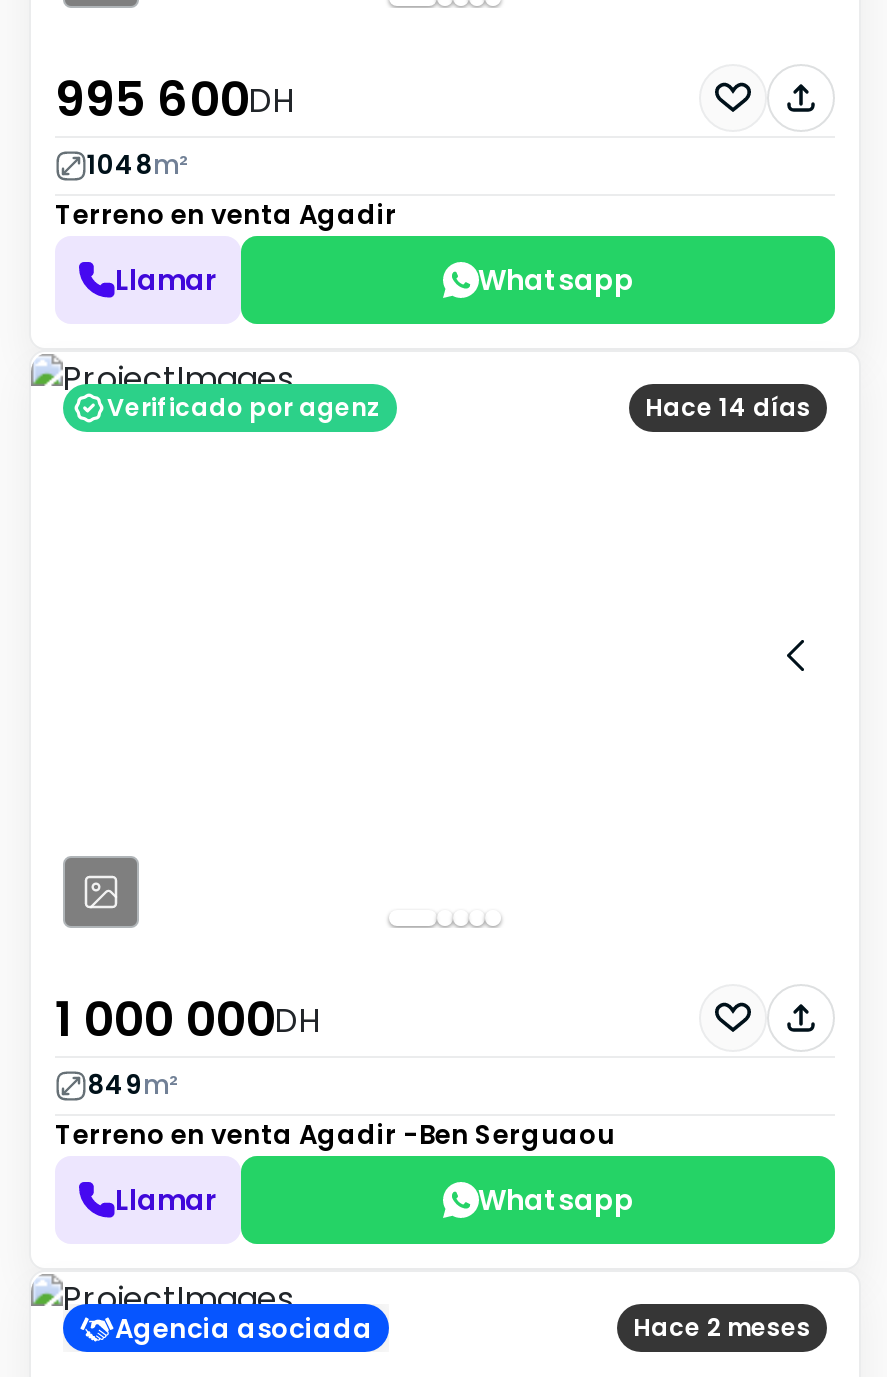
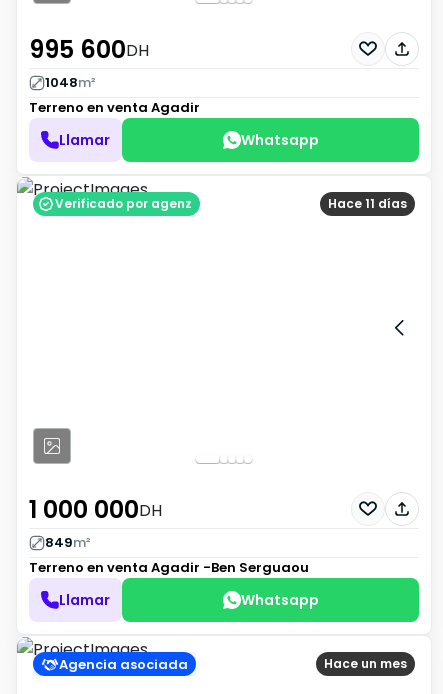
[645,390,811,424] Hace 14 días -> [328,195,407,212] Hace 11 días
[633,1310,811,1344] Hace 2 meses -> [324,655,407,672] Hace un mes

